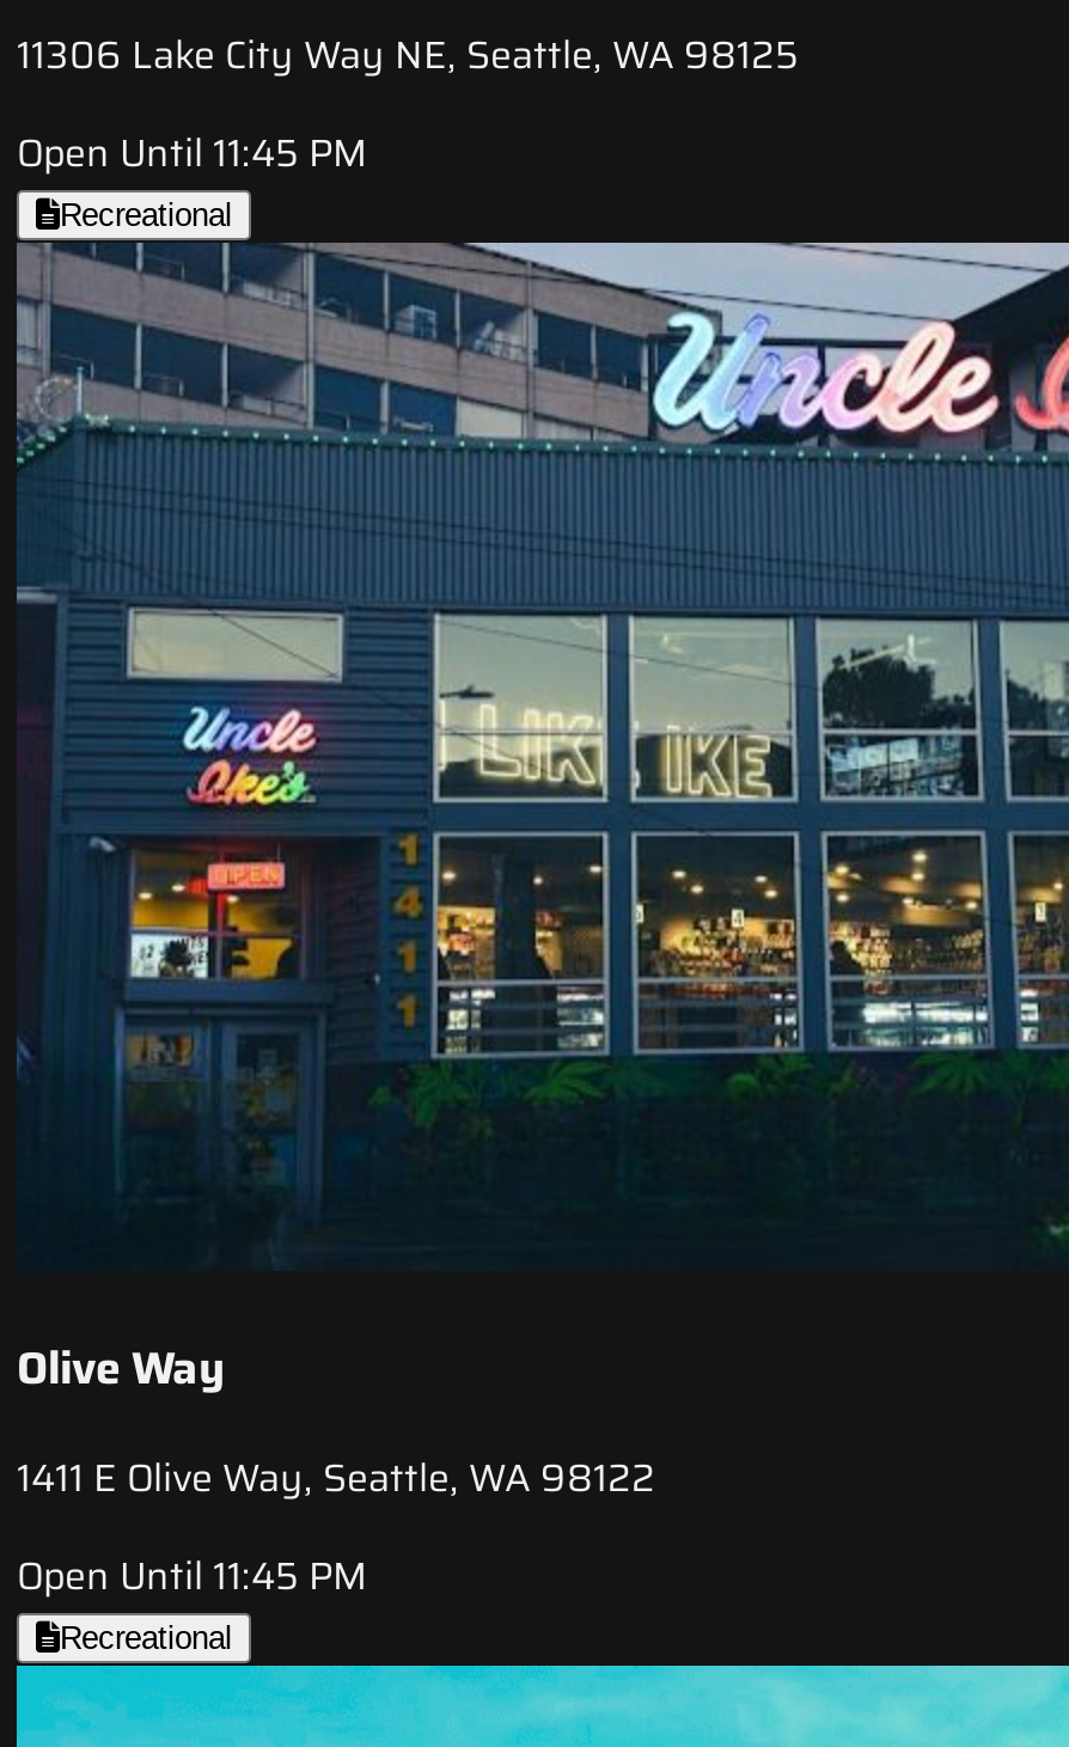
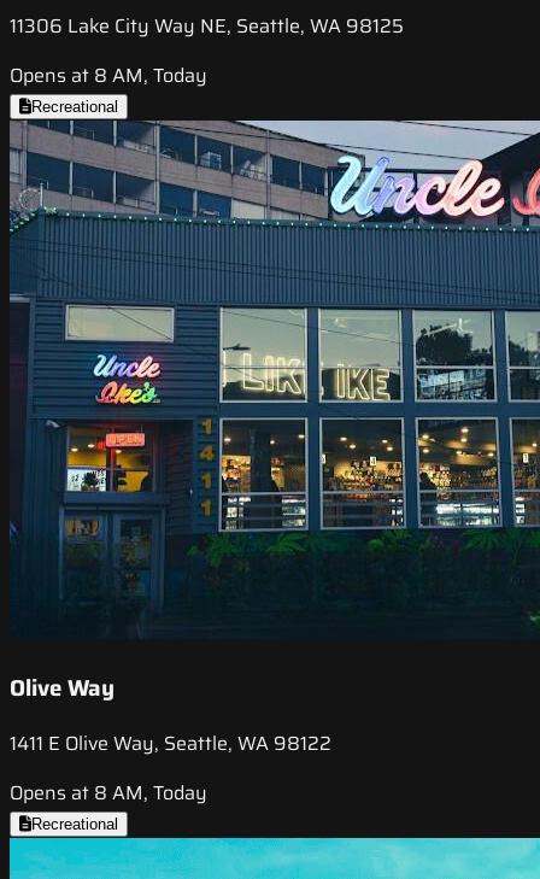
[17,124,368,184] Open Until 11:45 PM -> [10,61,207,91] Opens at 8 AM, Today
[17,1546,368,1605] Open Until 11:45 PM -> [10,777,207,808] Opens at 8 AM, Today

